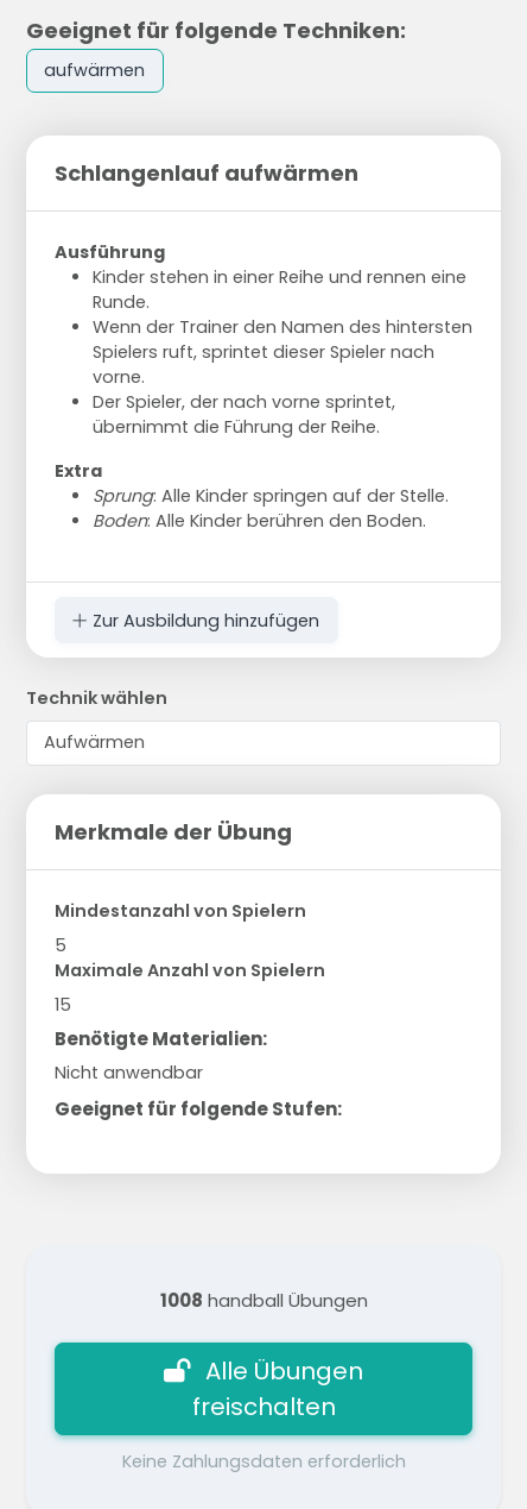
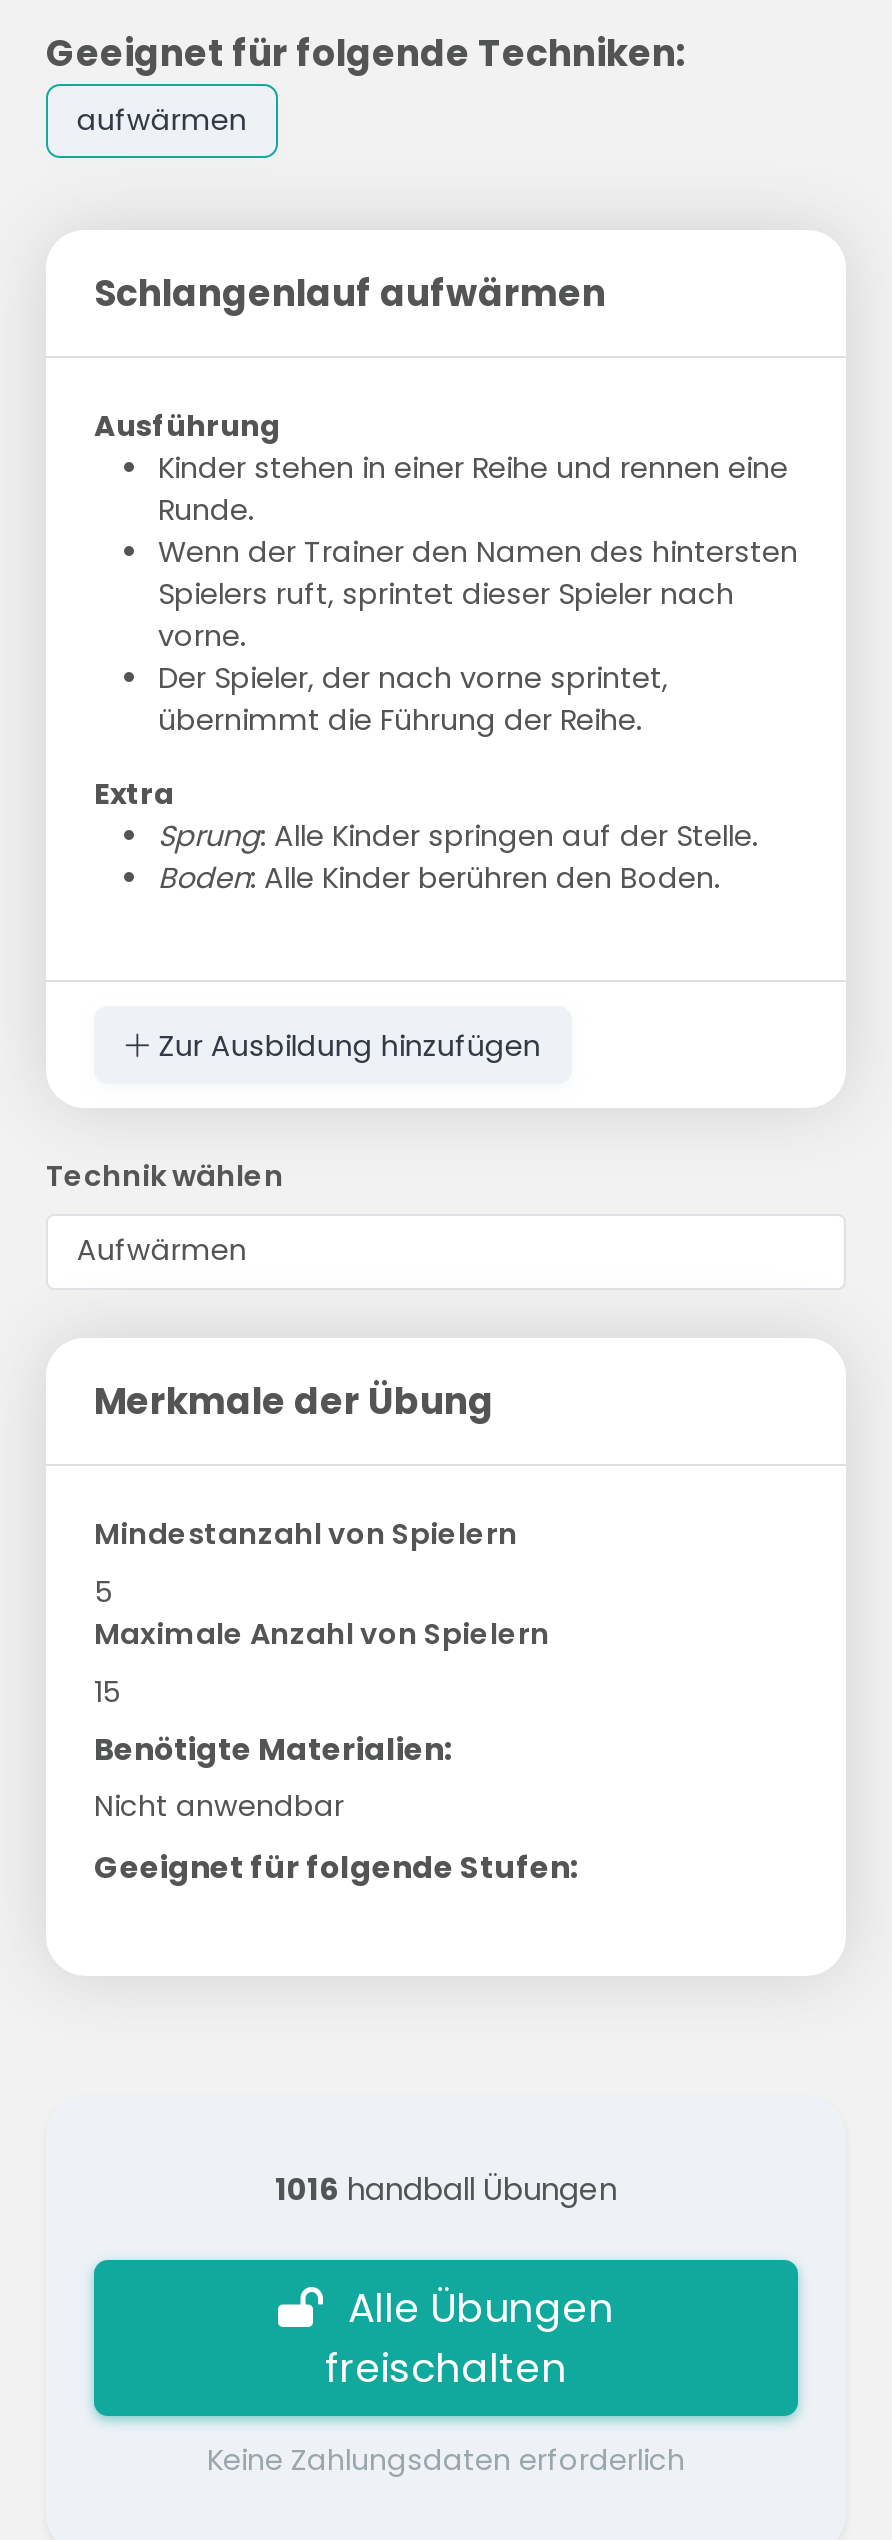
[160,1288,367,1313] 1008 handball Übungen -> [275,2168,617,2210] 1016 handball Übungen

